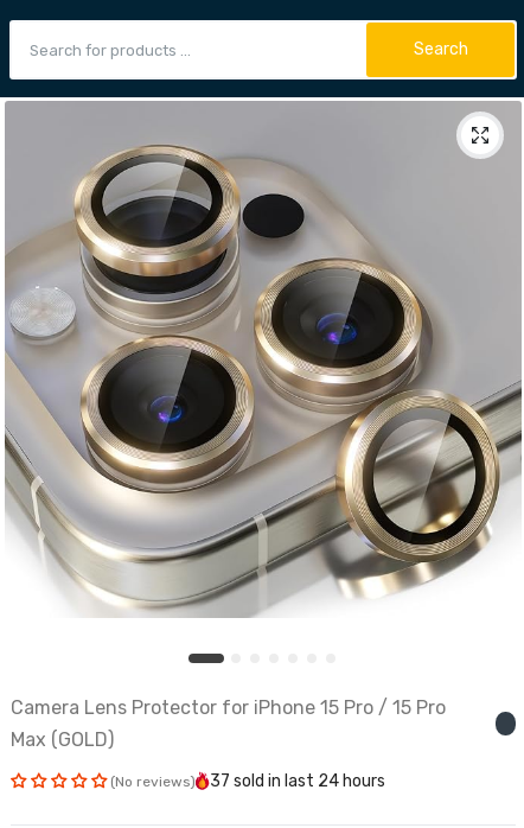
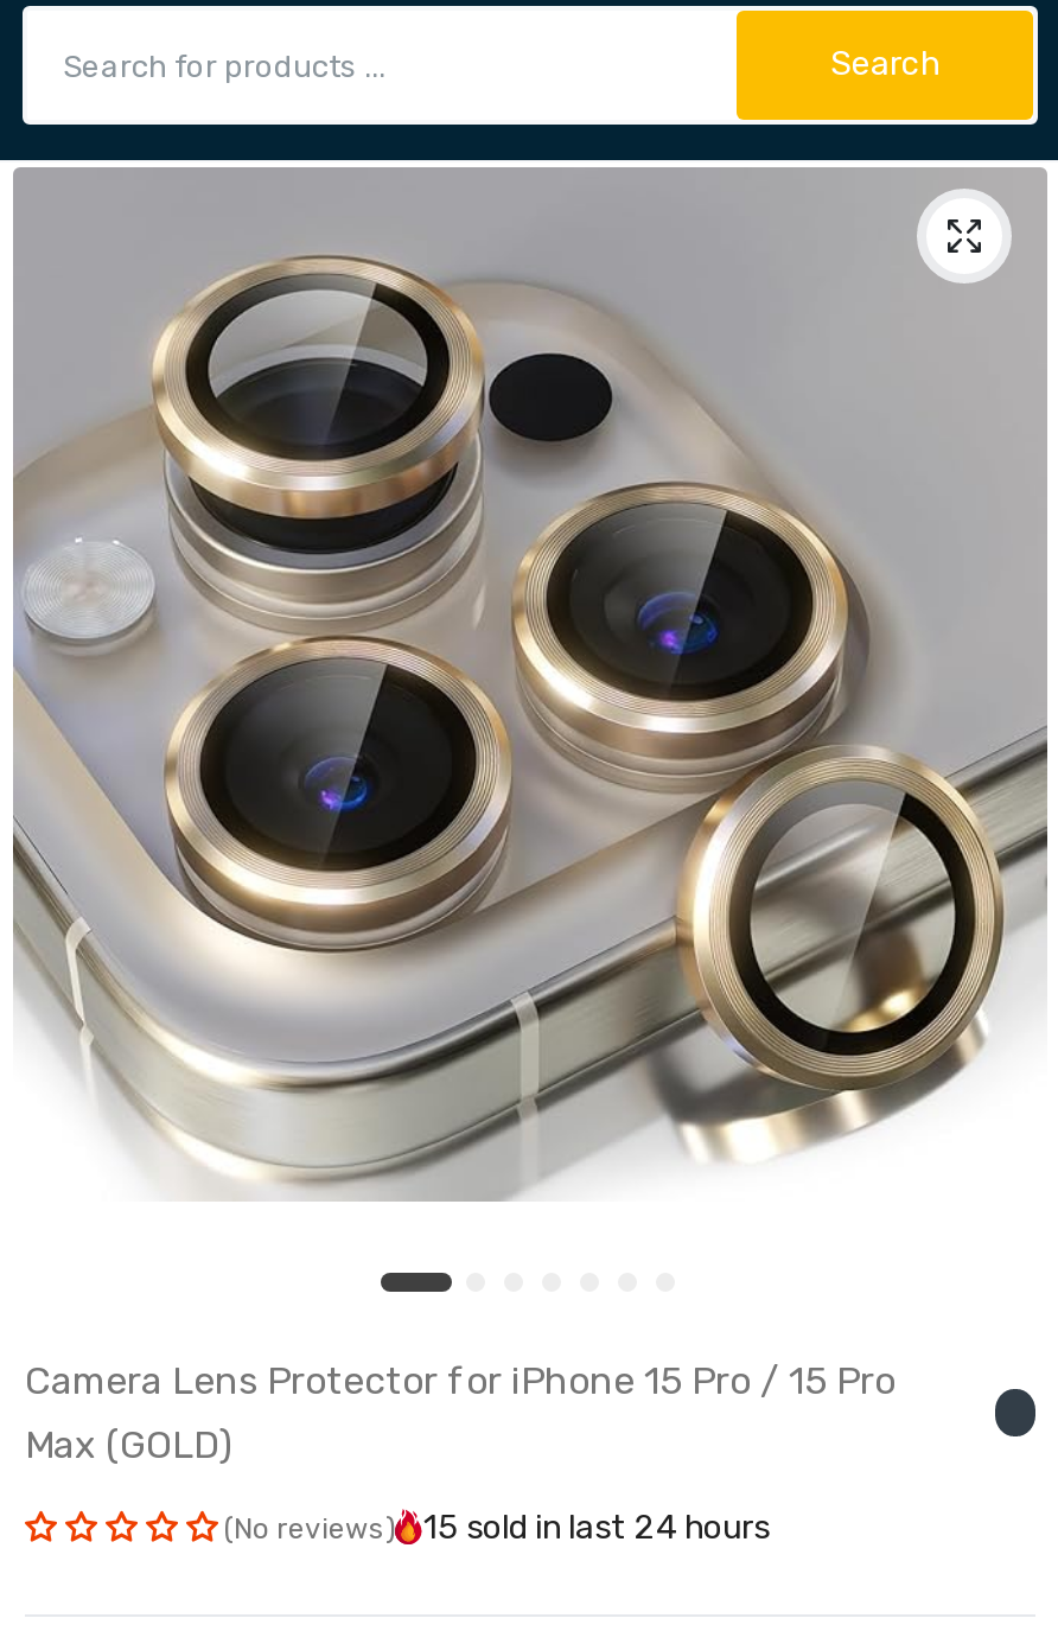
[210,771,385,791] 37 sold in last 24 hours -> [423,1507,770,1547] 15 sold in last 24 hours

